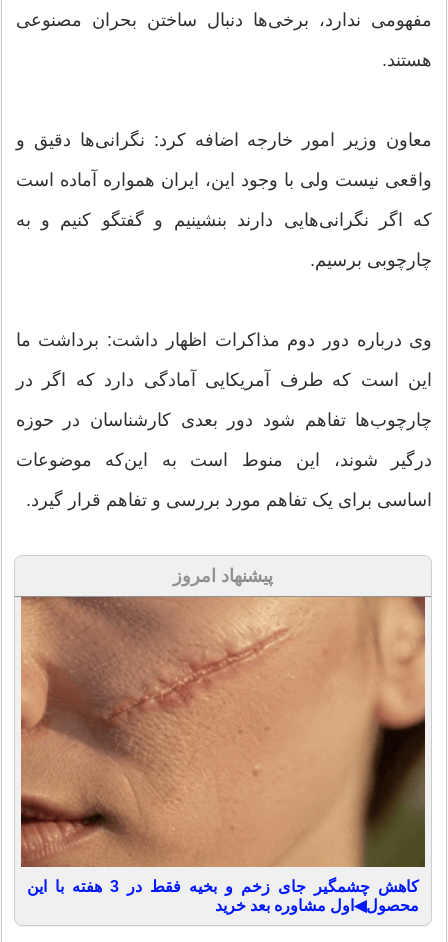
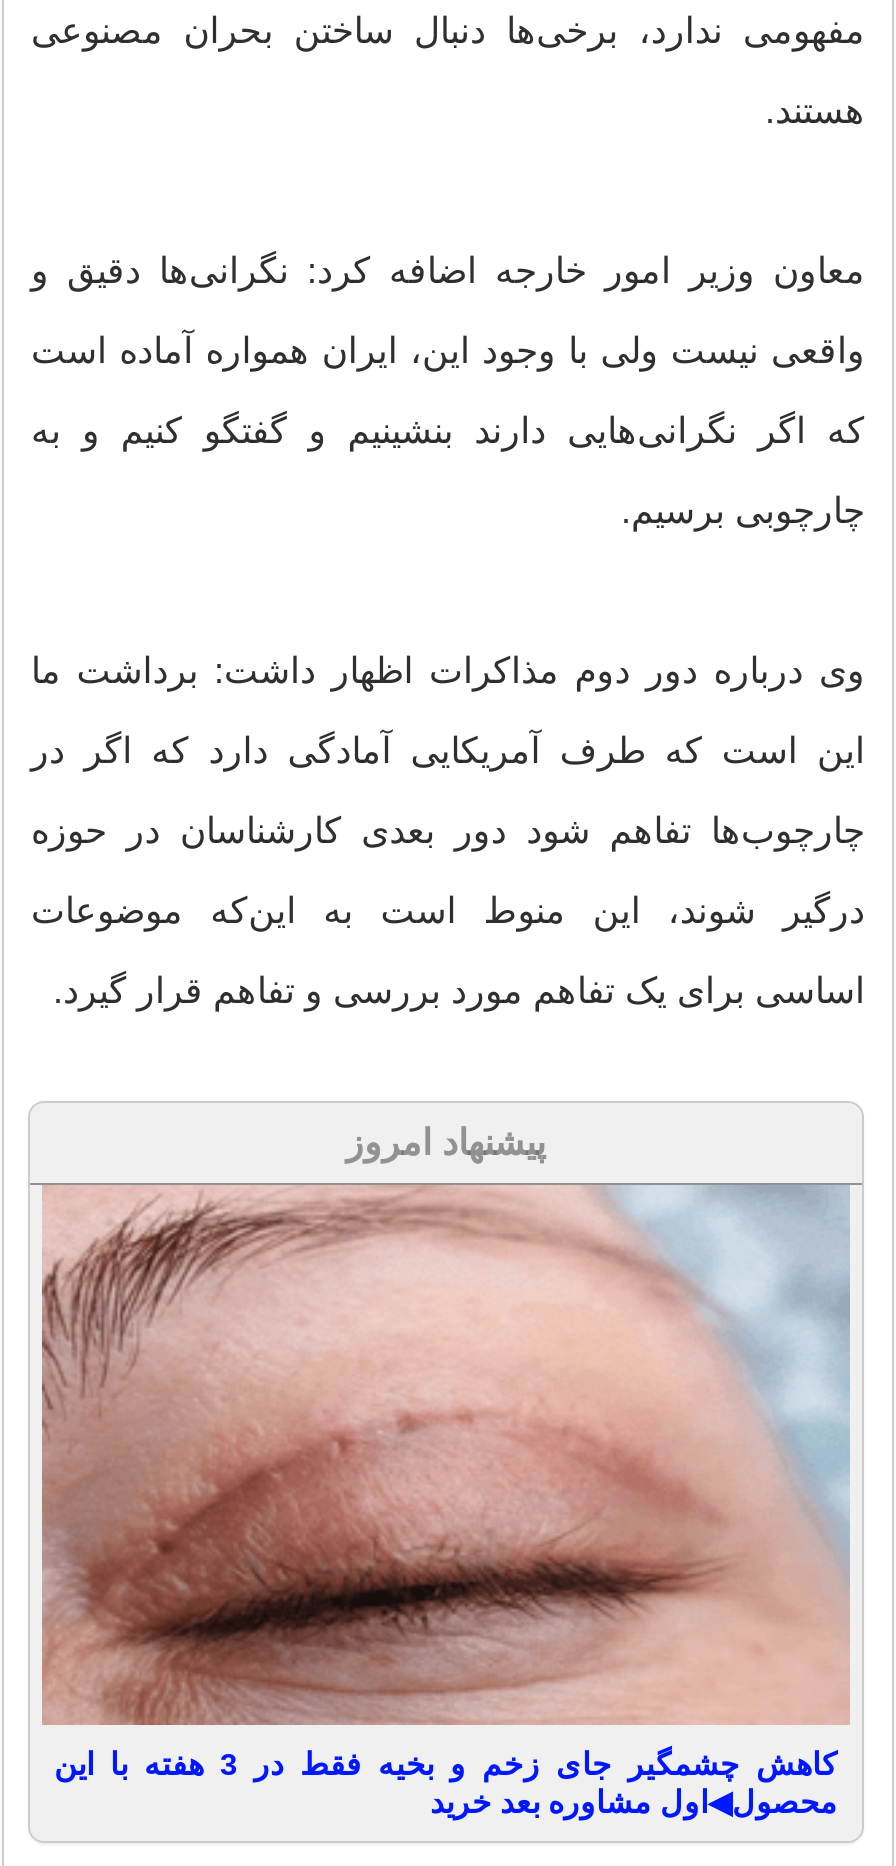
[20,596,426,868] [image] -> [42,1183,850,1725] [image]

